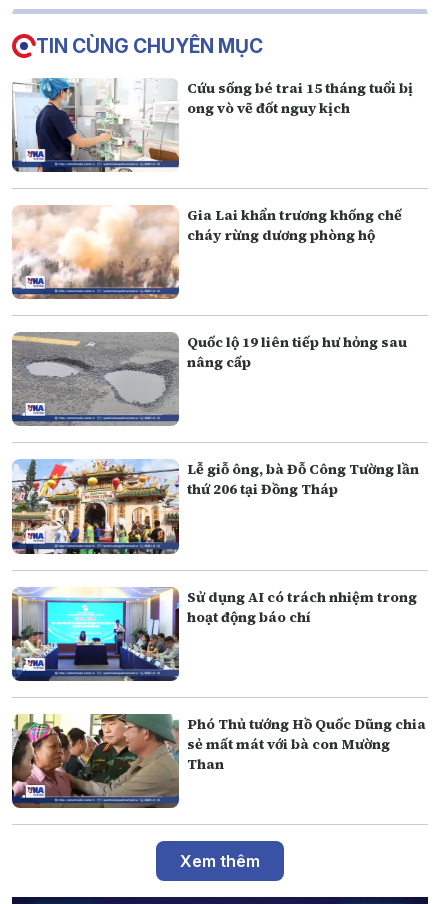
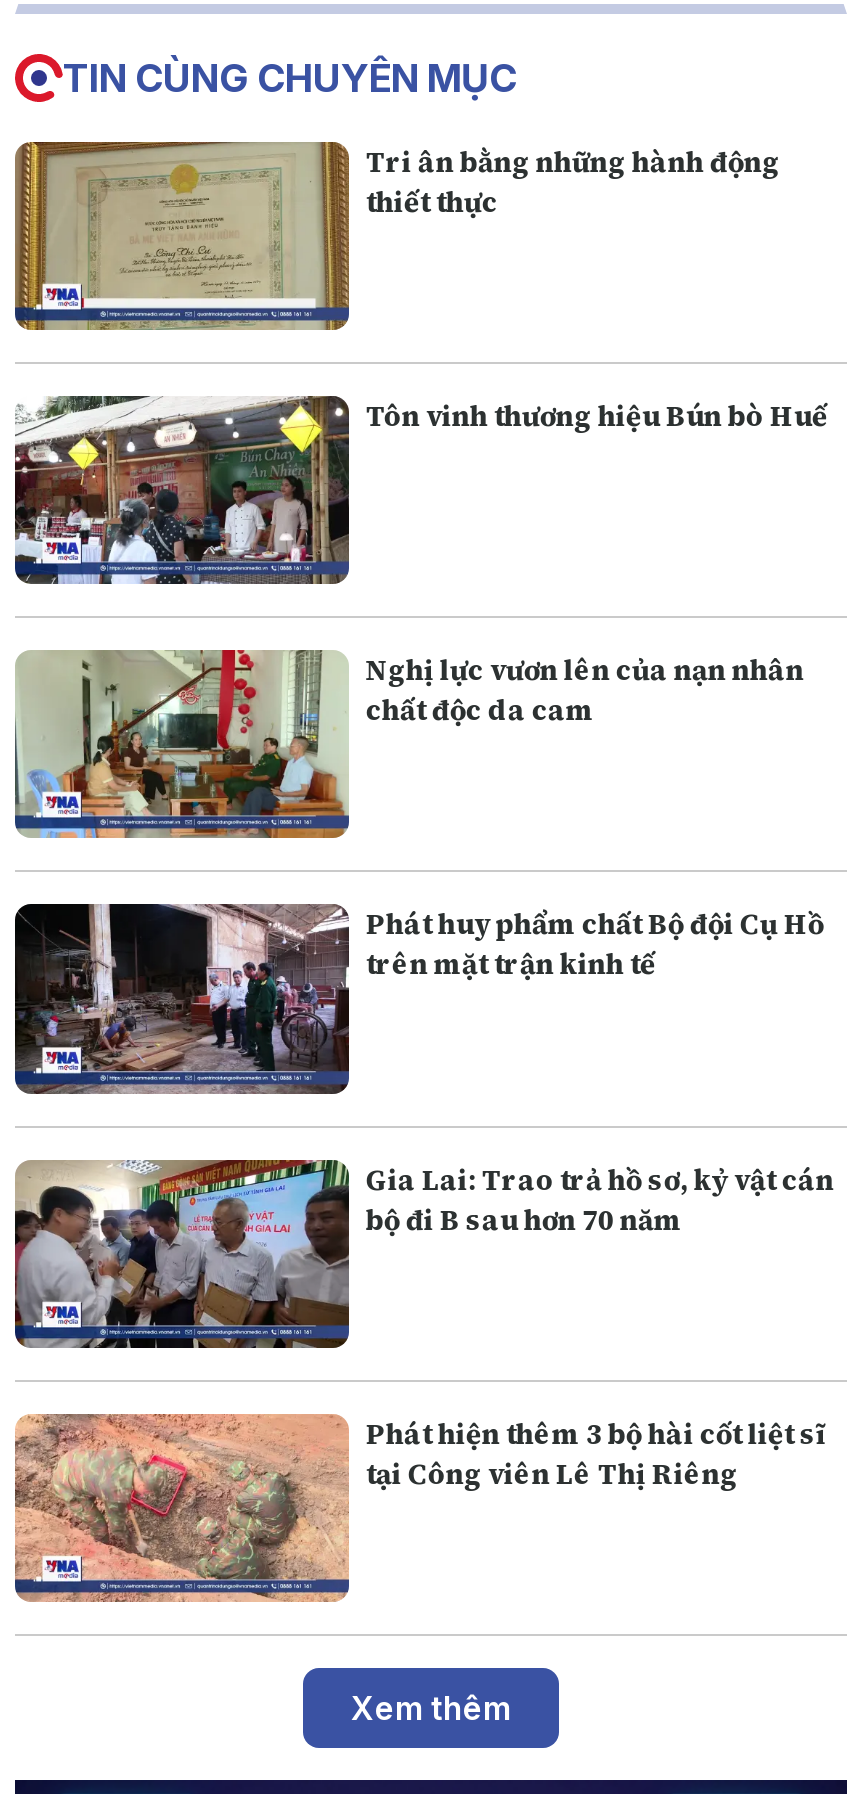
[12,77,413,173] [image] | Cứu sống bé trai 15 tháng tuổi bị | ong vò vẽ đốt nguy kịch -> [15,140,780,332] [image] | Tri ân bằng những hành động | thiết thực
[12,205,402,300] [image] | Gia Lai khẩn trương khống chế | cháy rừng dương phòng hộ -> [13,394,828,586] [image] | Tôn vinh thương hiệu Bún bò Huế
[12,332,407,426] [image] | Quốc lộ 19 liên tiếp hư hỏng sau | nâng cấp -> [17,648,804,840] [image] | Nghị lực vươn lên của nạn nhân | chất độc da cam
[11,459,419,555] [image] | Lễ giỗ ông, bà Đỗ Công Tường lần | thứ 206 tại Đồng Tháp -> [13,902,824,1096] [image] | Phát huy phẩm chất Bộ đội Cụ Hồ | trên mặt trận kinh tế
[11,586,417,682] [image] | Sử dụng AI có trách nhiệm trong | hoạt động báo chí -> [13,1158,834,1350] [image] | Gia Lai: Trao trả hồ sơ, kỷ vật cán | bộ đi B sau hơn 70 năm
[11,713,426,809] [image] | Phó Thủ tướng Hồ Quốc Dũng chia | sẻ mất mát với bà con Mường | Than -> [13,1412,826,1604] [image] | Phát hiện thêm 3 bộ hài cốt liệt sĩ | tại Công viên Lê Thị Riêng

